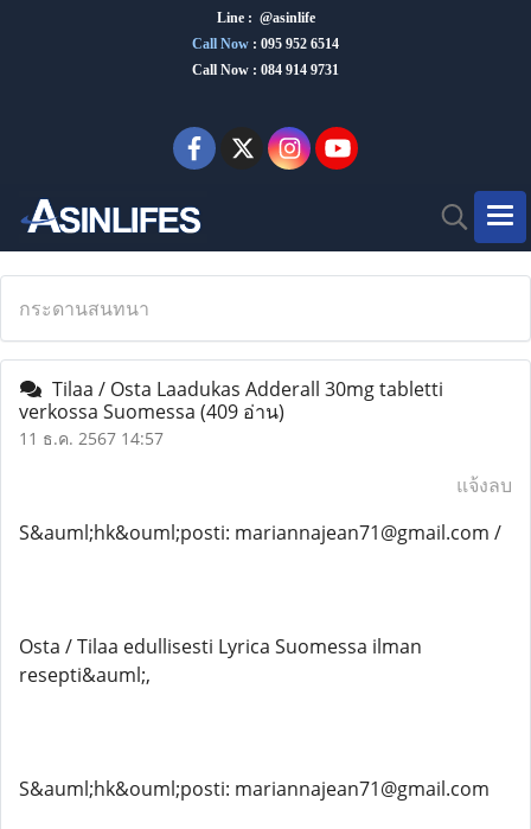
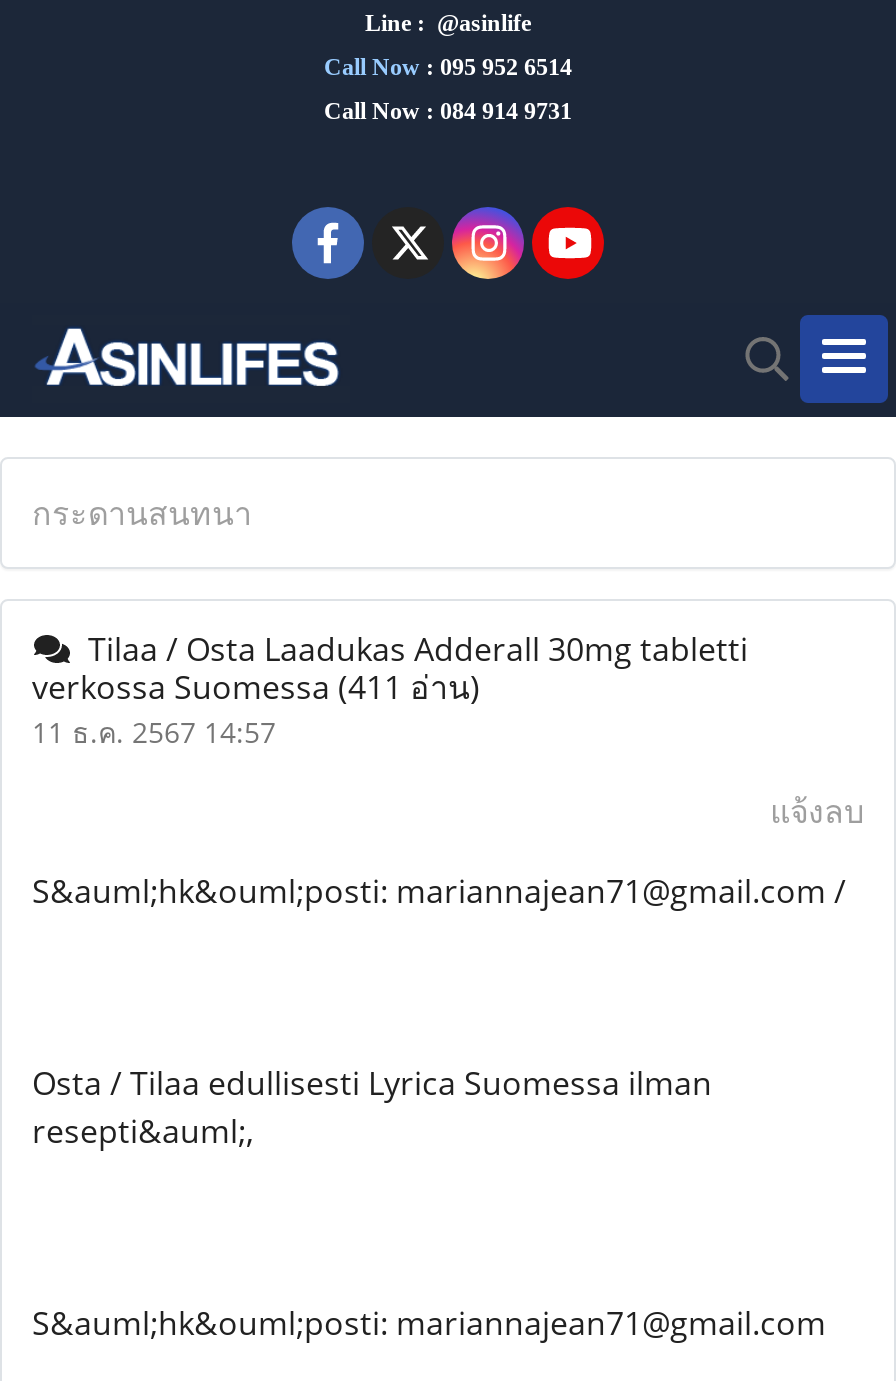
[19,398,284,425] verkossa Suomessa (409 อ่าน) -> [32,665,480,709] verkossa Suomessa (411 อ่าน)

